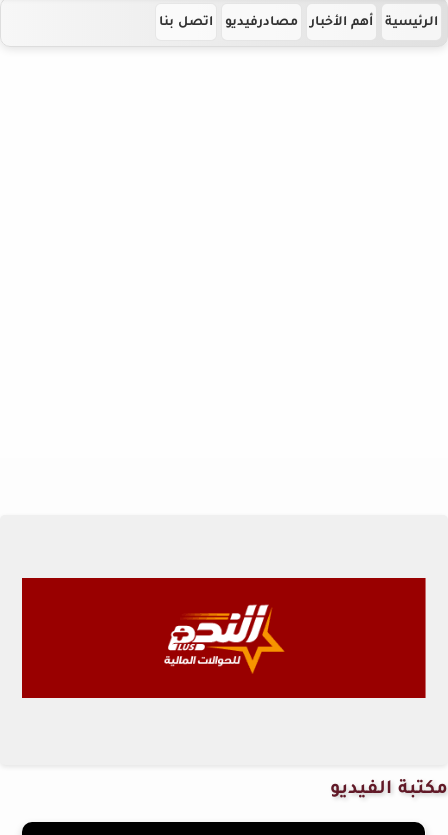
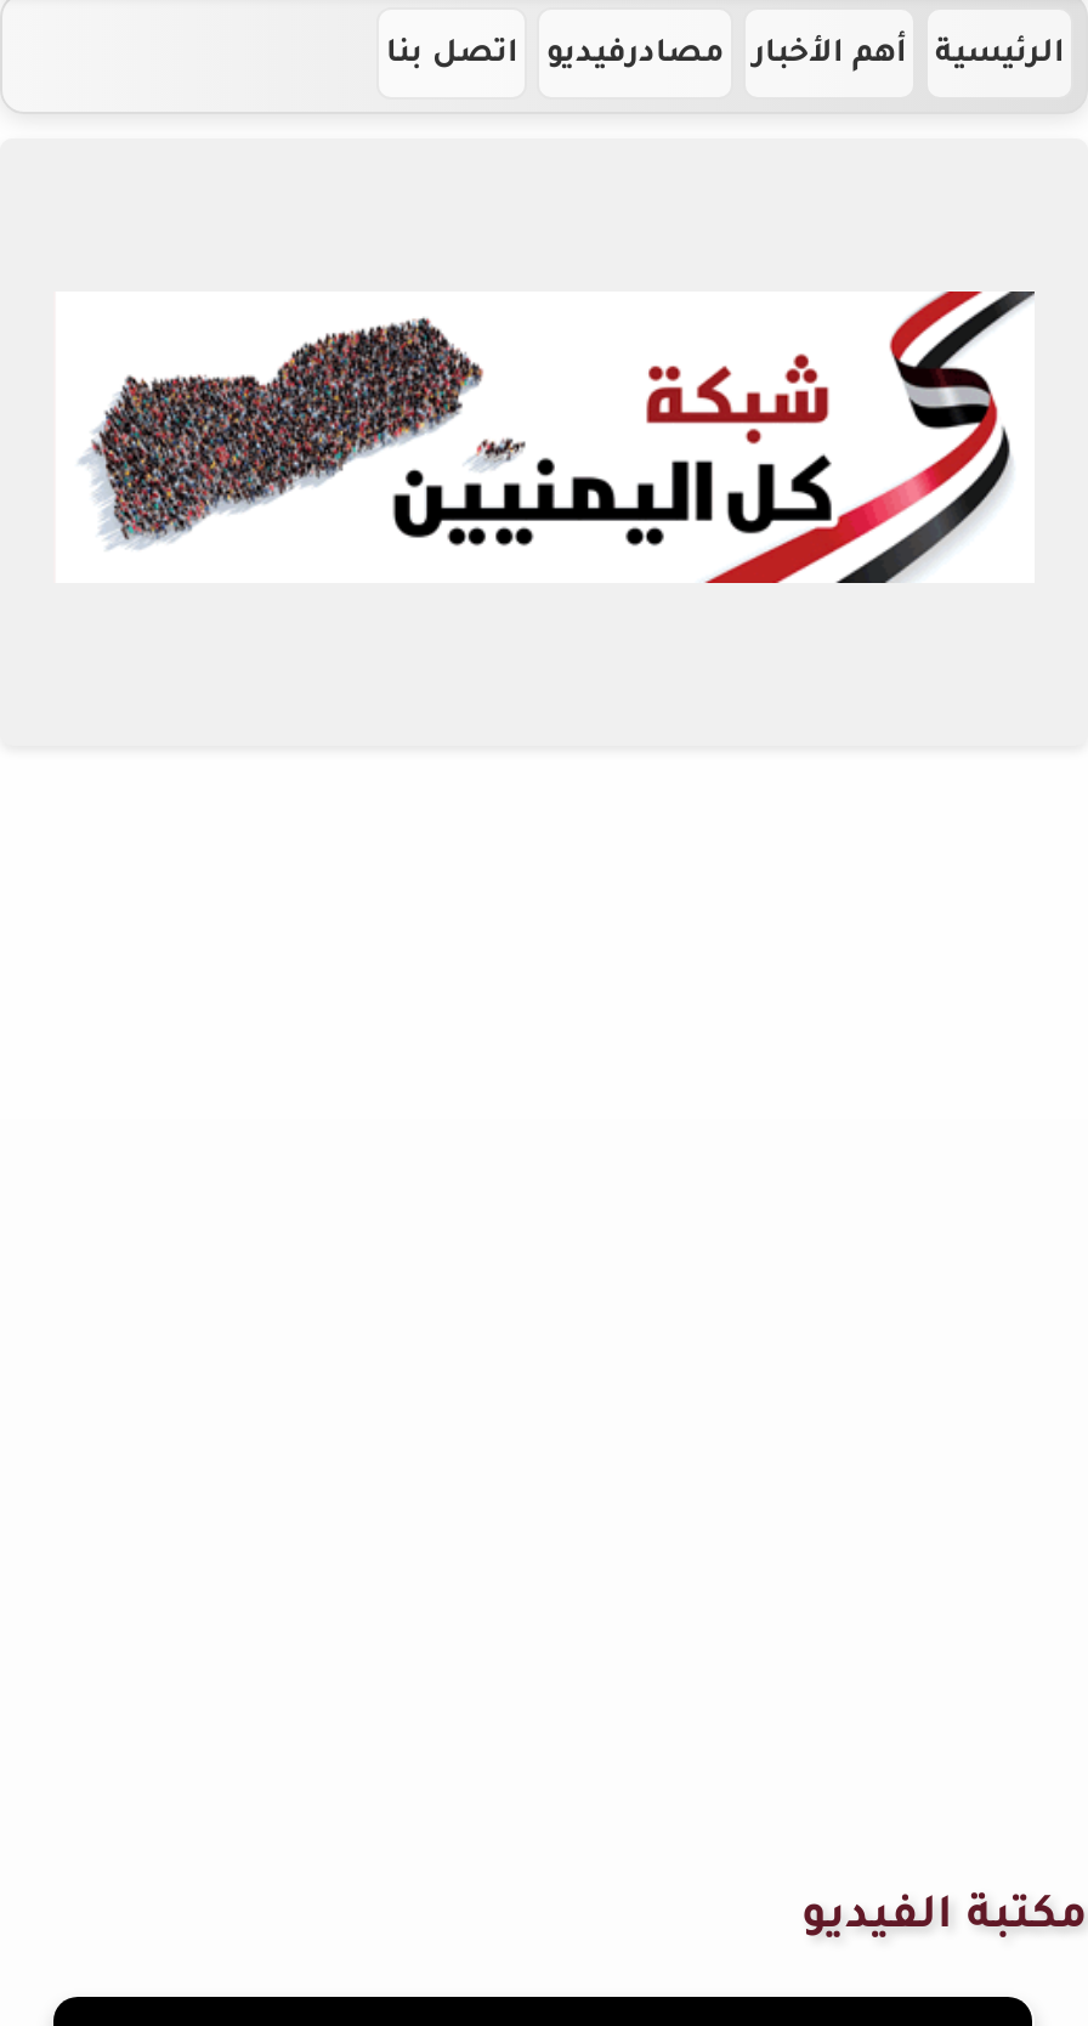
none -> [80,289,1037,585] [image]
[21,577,427,699] [image] -> none

